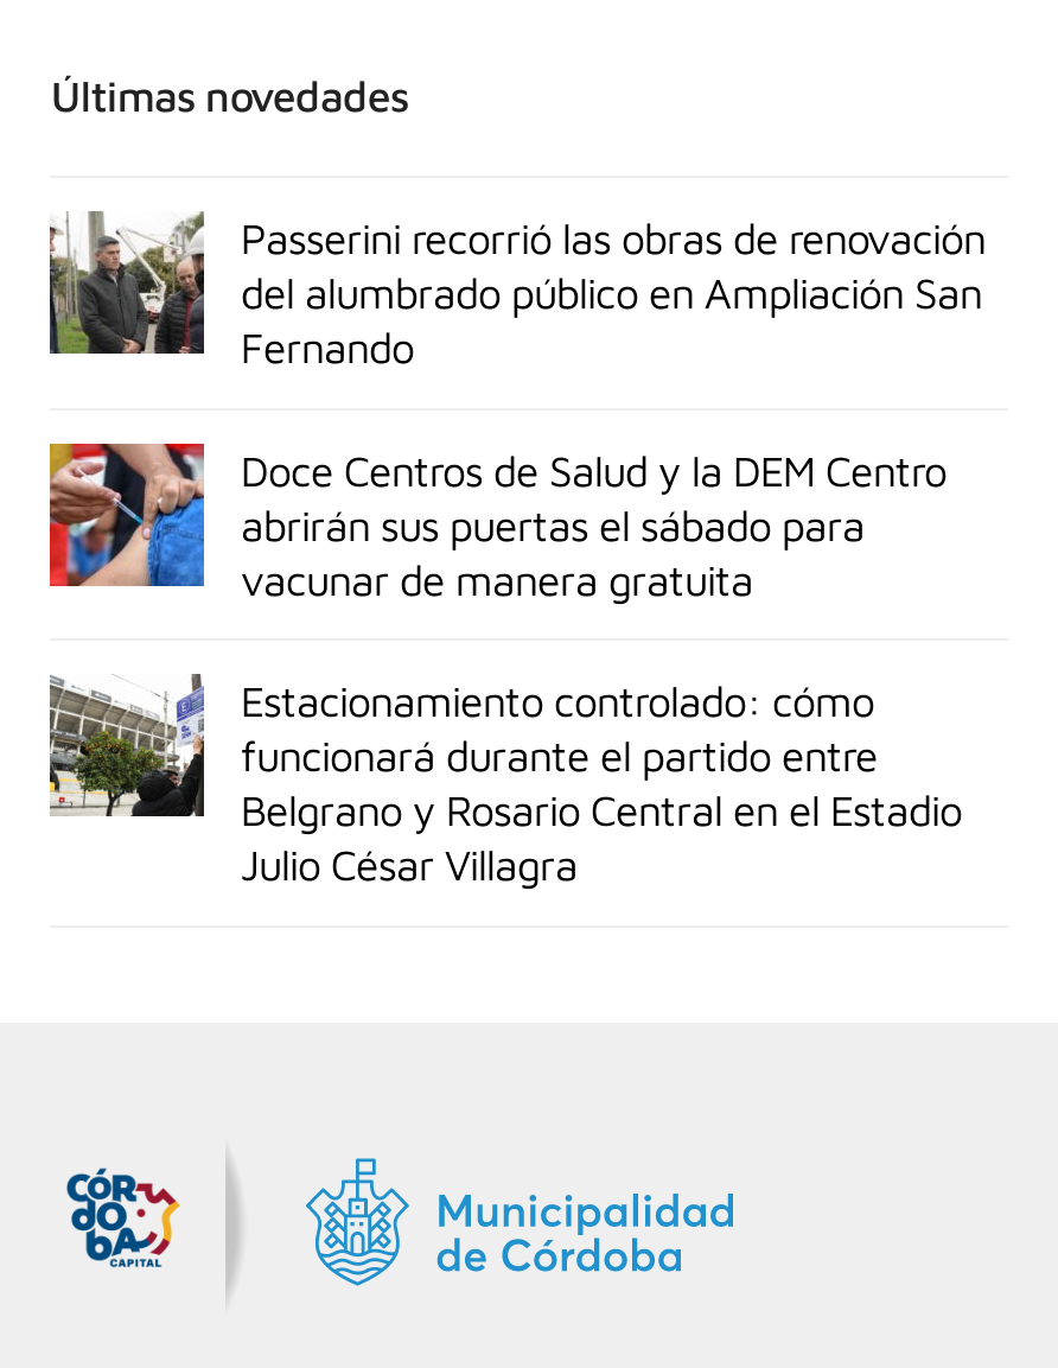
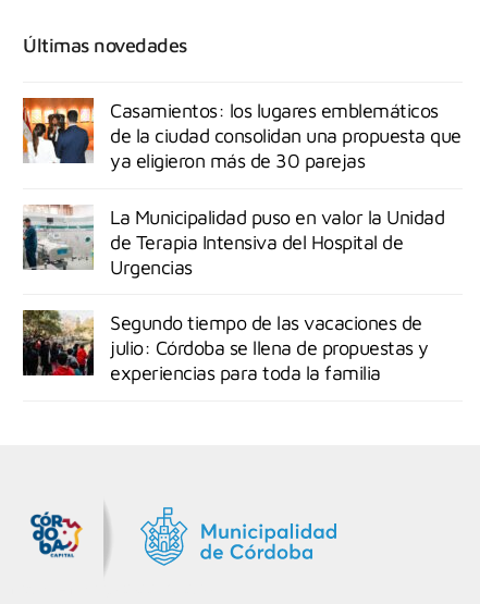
[47,209,985,372] [image] | Passerini recorrió las obras de renovación | del alumbrado público en Ampliación San | Fernando -> [22,97,461,172] [image] | Casamientos: los lugares emblemáticos | de la ciudad consolidan una propuesta que | ya eligieron más de 30 parejas
[47,441,946,604] [image] | Doce Centros de Salud y la DEM Centro | abrirán sus puertas el sábado para | vacunar de manera gratuita -> [22,205,445,278] [image] | La Municipalidad puso en valor la Unidad | de Terapia Intensiva del Hospital de | Urgencias
[47,672,962,890] [image] | Estacionamiento controlado: cómo | funcionará durante el partido entre | Belgrano y Rosario Central en el Estadio | Julio César Villagra -> [22,309,429,384] [image] | Segundo tiempo de las vacaciones de | julio: Córdoba se llena de propuestas y | experiencias para toda la familia

